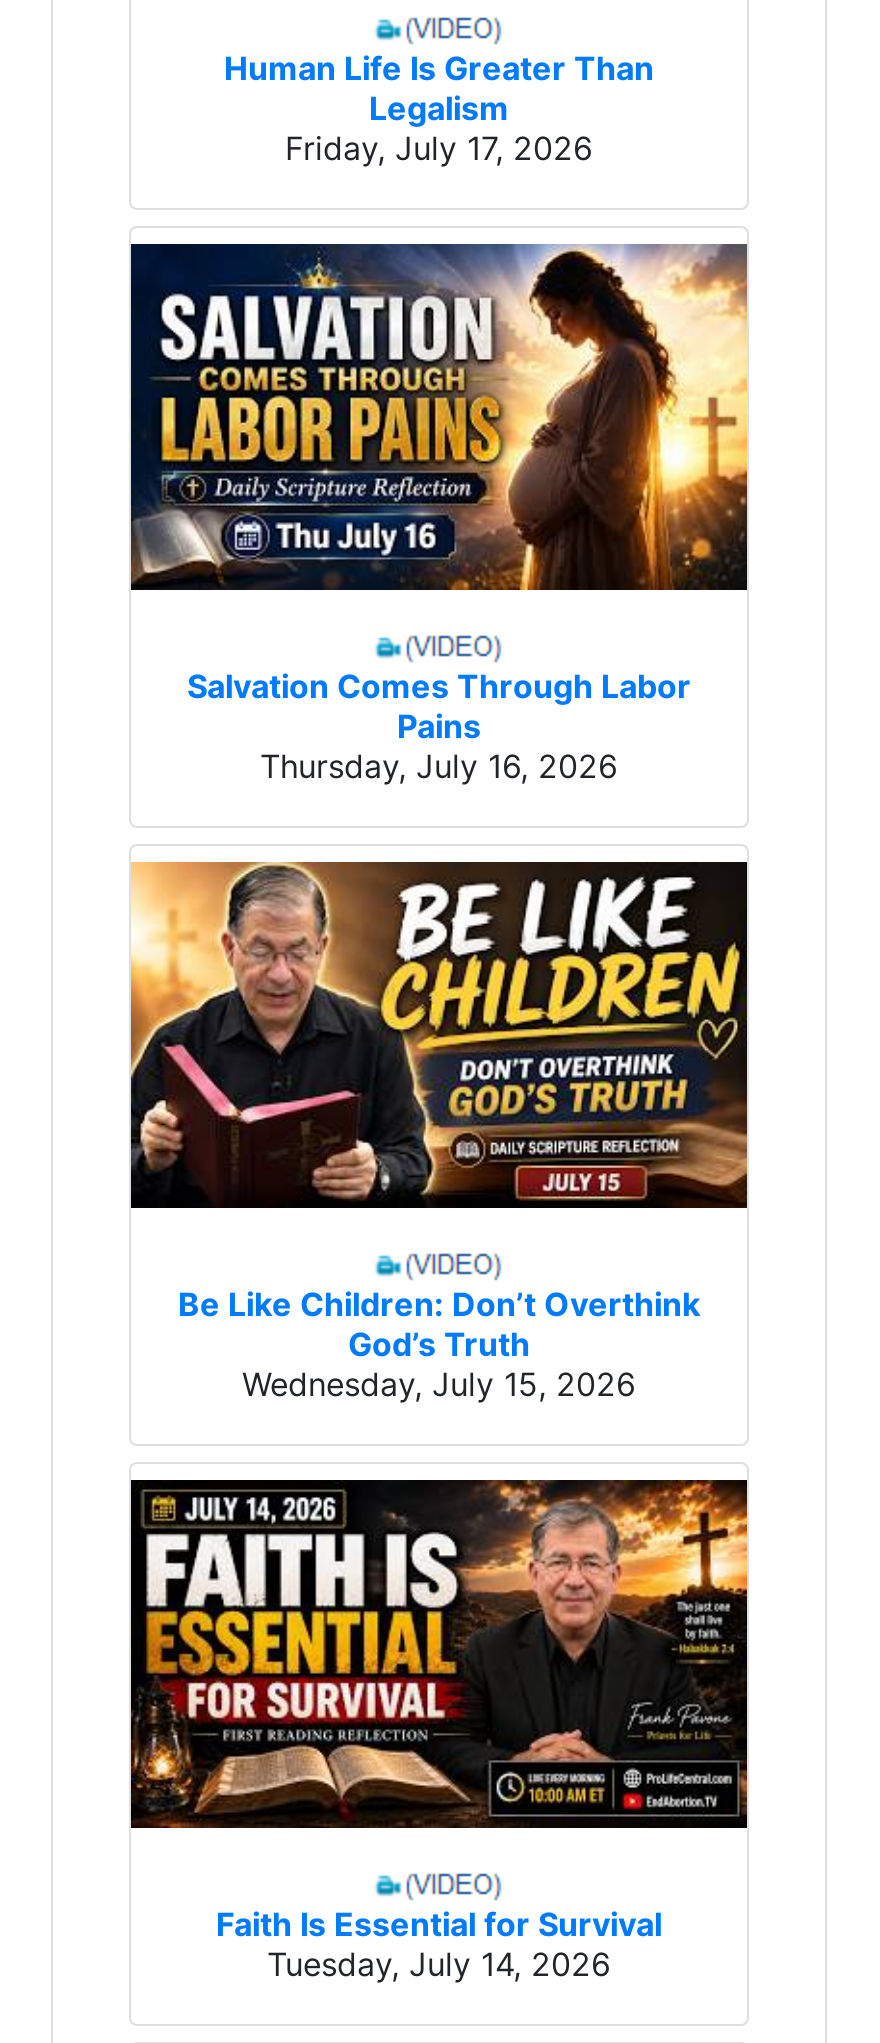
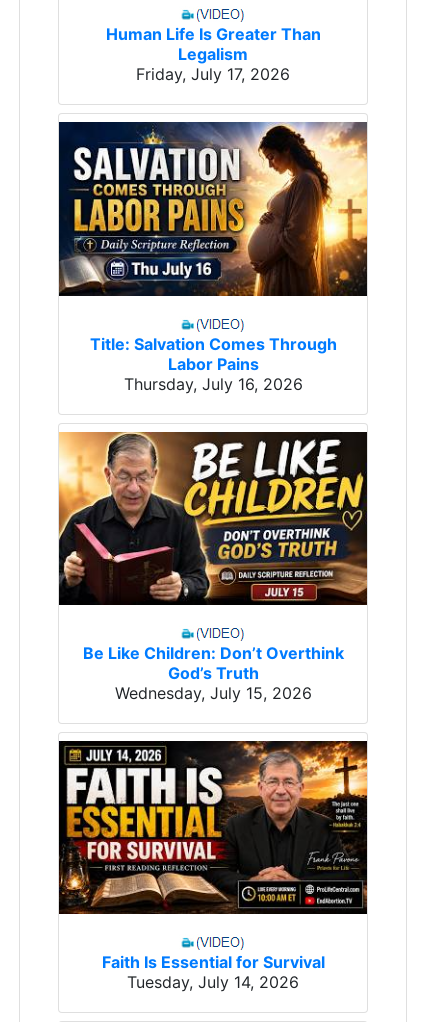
[187,666,691,746] Salvation Comes Through Labor | Pains -> [89,334,336,374] Title: Salvation Comes Through | Labor Pains

